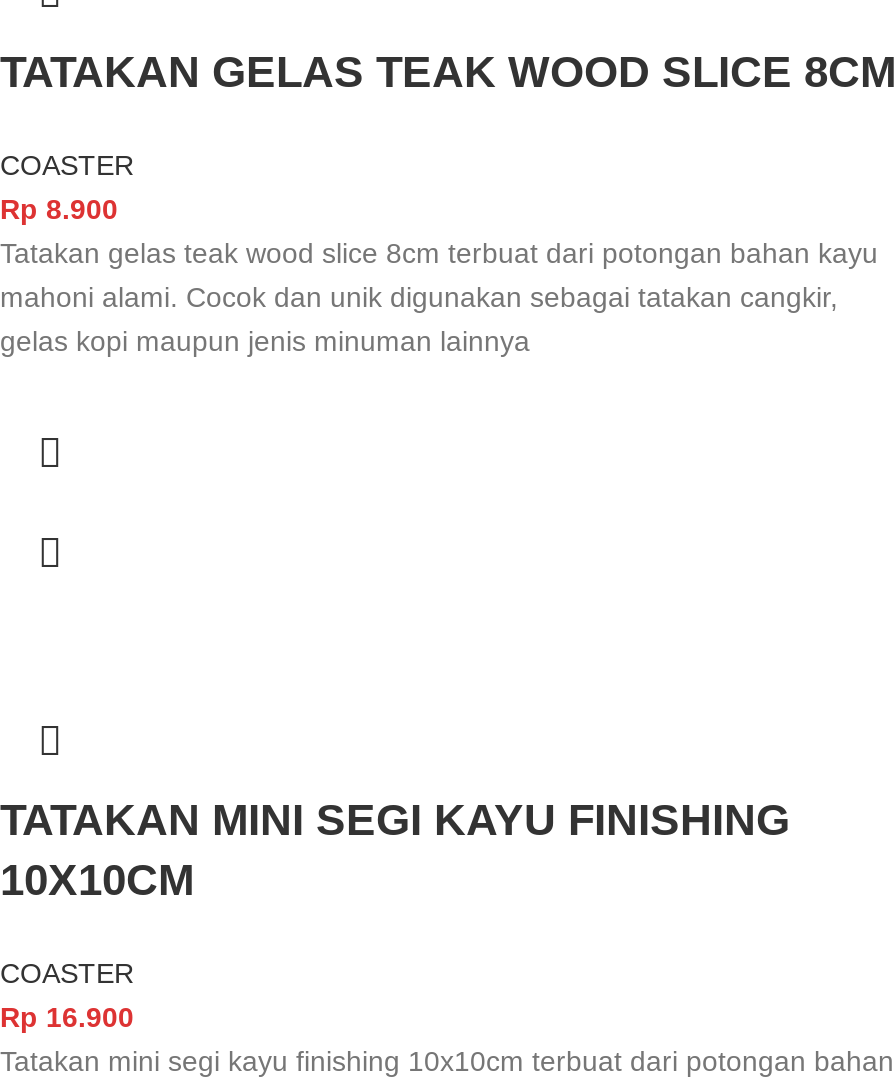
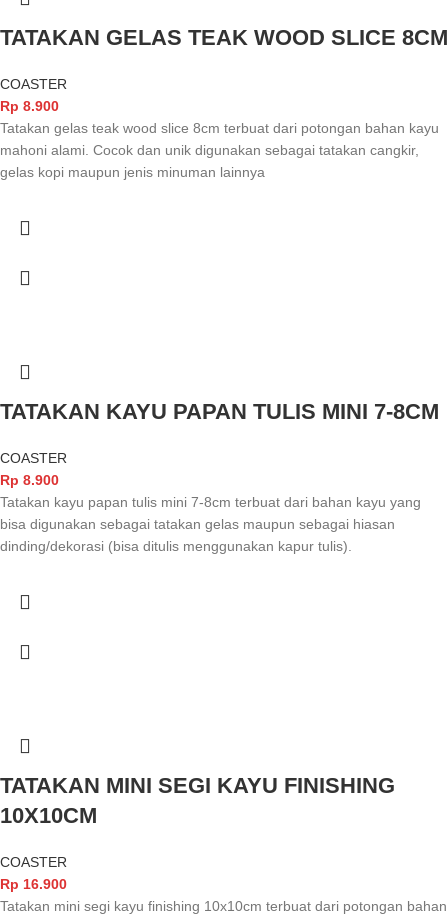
none -> [0,399,439,554] TATAKAN KAYU PAPAN TULIS MINI 7-8CM | COASTER | Rp 8.900 | Tatakan kayu papan tulis mini 7-8cm terbuat dari bahan kayu yang | bisa digunakan sebagai tatakan gelas maupun sebagai hiasan | dinding/dekorasi (bisa ditulis menggunakan kapur tulis).

